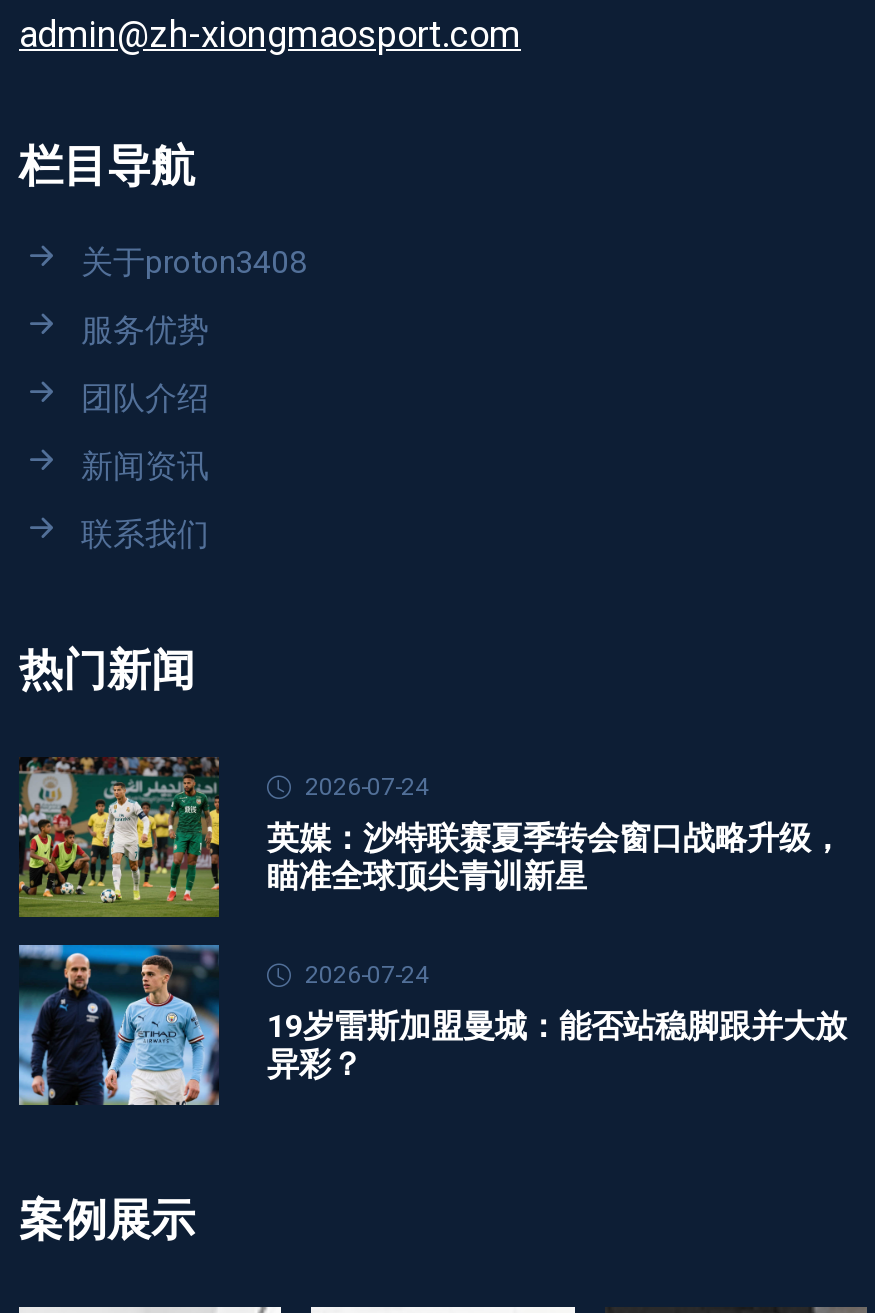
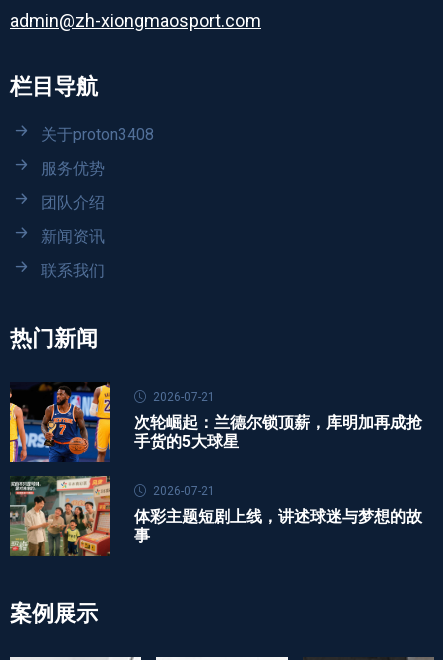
[17,755,843,919] [image] | 英媒：沙特联赛夏季转会窗口战略升级， | 瞄准全球顶尖青训新星 -> [9,382,422,463] [image] | 次轮崛起：兰德尔锁顶薪，库明加再成抢 | 手货的5大球星
[305,773,429,801] 2026-07-24 -> [153,390,215,404] 2026-07-21
[17,943,847,1107] [image] | 19岁雷斯加盟曼城：能否站稳脚跟并大放 | 异彩？ -> [9,475,422,557] [image] | 体彩主题短剧上线，讲述球迷与梦想的故 | 事
[305,961,429,989] 2026-07-24 -> [153,484,215,498] 2026-07-21

